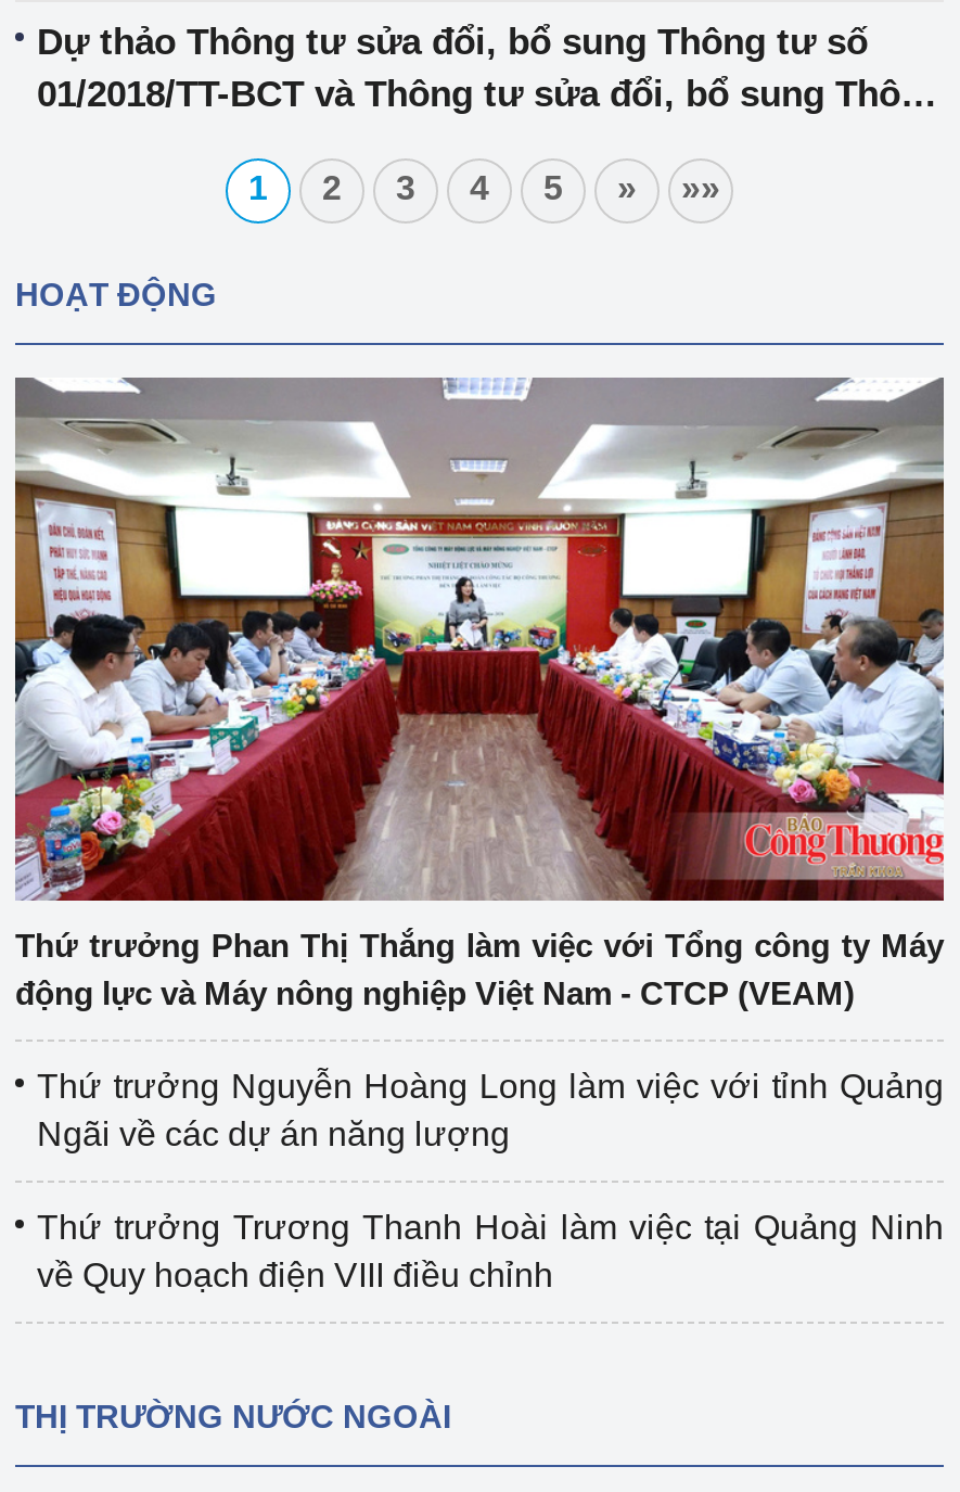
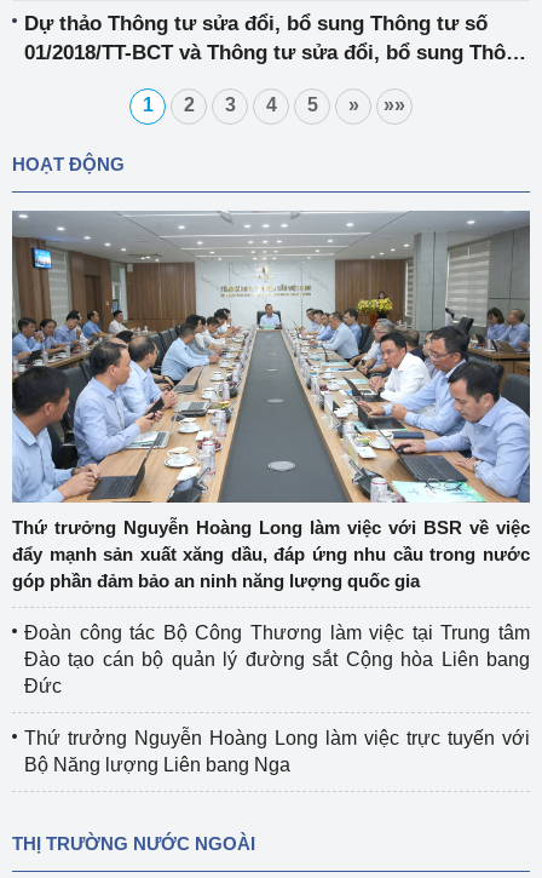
[13,378,944,816] [image] -> [11,210,531,504] [image]
[15,927,944,1011] Thứ trưởng Phan Thị Thắng làm việc với Tổng công ty Máy | động lực và Máy nông nghiệp Việt Nam - CTCP (VEAM) -> [12,517,530,591] Thứ trưởng Nguyễn Hoàng Long làm việc với BSR về việc | đẩy mạnh sản xuất xăng dầu, đáp ứng nhu cầu trong nước | góp phần đảm bảo an ninh năng lượng quốc gia
[37,1068,944,1152] Thứ trưởng Nguyễn Hoàng Long làm việc với tỉnh Quảng | Ngãi về các dự án năng lượng -> [24,622,530,696] Đoàn công tác Bộ Công Thương làm việc tại Trung tâm | Đào tạo cán bộ quản lý đường sắt Cộng hòa Liên bang | Đức
[37,1209,944,1293] Thứ trưởng Trương Thanh Hoài làm việc tại Quảng Ninh | về Quy hoạch điện VIII điều chỉnh -> [24,728,530,775] Thứ trưởng Nguyễn Hoàng Long làm việc trực tuyến với | Bộ Năng lượng Liên bang Nga

